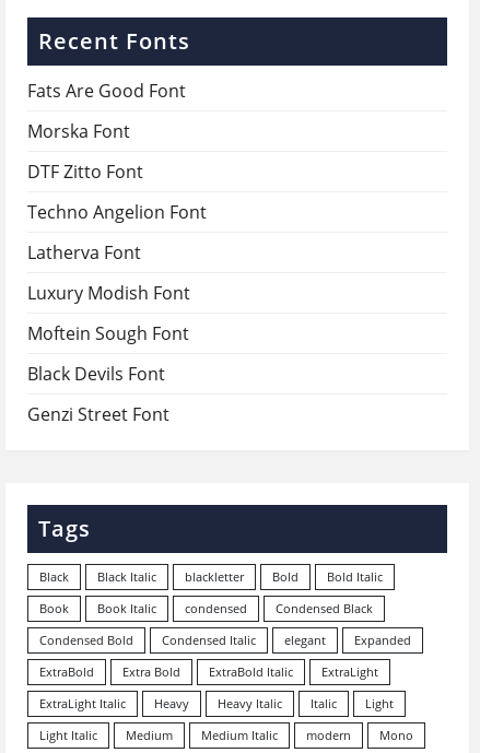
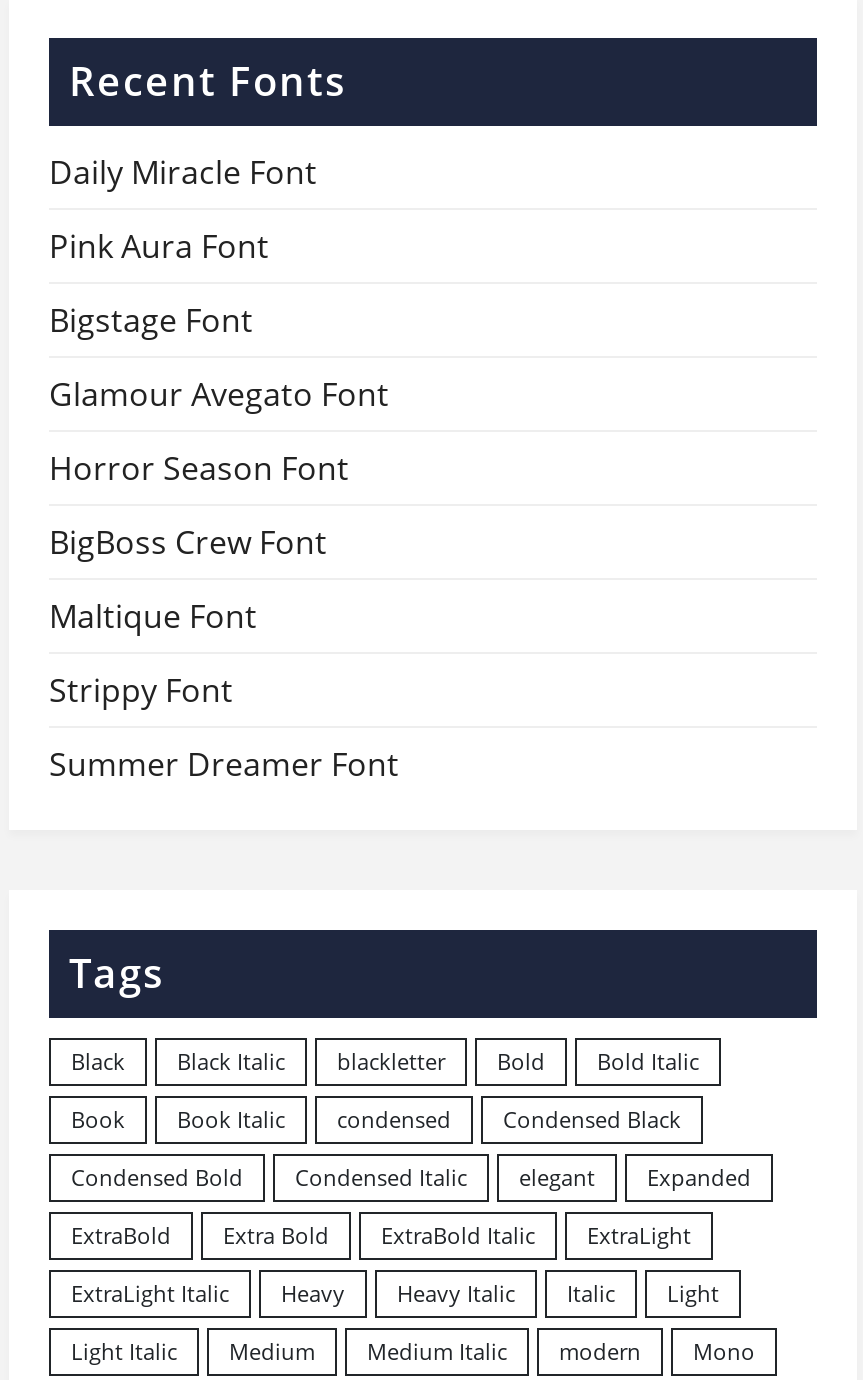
[27,78,186,102] Fats Are Good Font -> [49,149,317,193] Daily Miracle Font
[27,119,130,143] Morska Font -> [49,223,269,267] Pink Aura Font
[27,159,143,183] DTF Zitto Font -> [49,297,253,341] Bigstage Font
[27,200,207,224] Techno Angelion Font -> [49,371,389,415] Glamour Avegato Font
[27,240,141,264] Latherva Font -> [49,445,349,489] Horror Season Font
[27,280,190,304] Luxury Modish Font -> [49,519,327,563] BigBoss Crew Font
[27,321,189,345] Moftein Sough Font -> [49,593,257,637] Maltique Font
[27,361,165,385] Black Devils Font -> [49,667,233,711] Strippy Font
[27,402,169,426] Genzi Street Font -> [49,741,399,785] Summer Dreamer Font

